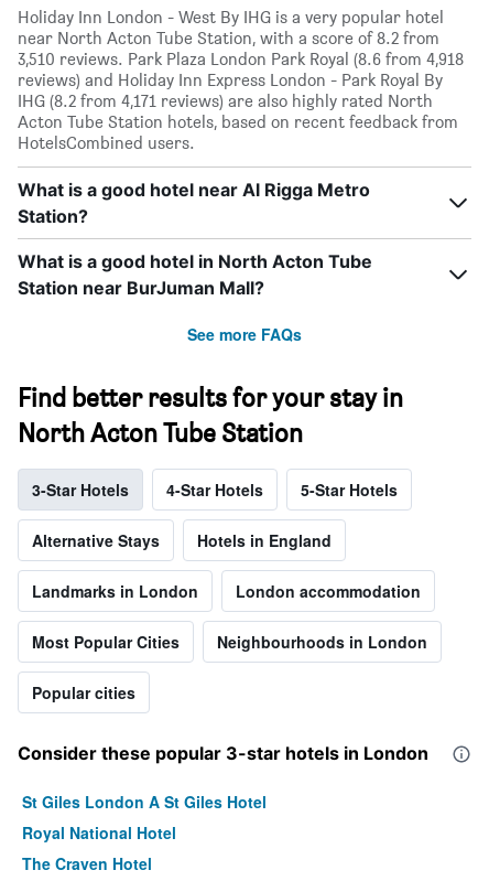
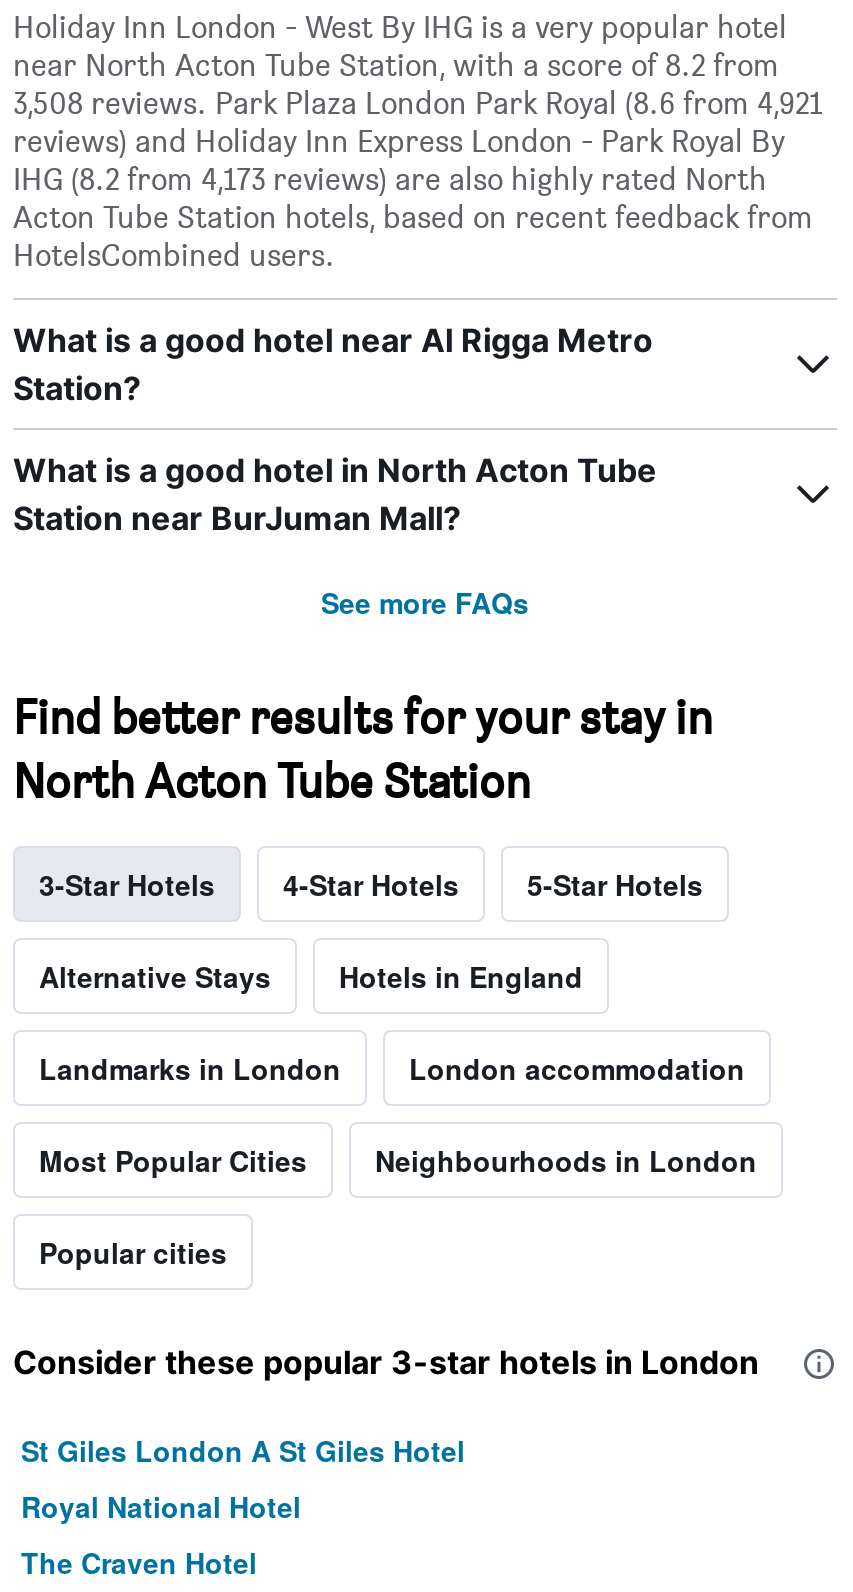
[18,49,464,70] 3,510 reviews. Park Plaza London Park Royal (8.6 from 4,918 -> [13,84,823,122] 3,508 reviews. Park Plaza London Park Royal (8.6 from 4,921
[18,91,433,112] IHG (8.2 from 4,171 reviews) are also highly rated North -> [13,160,767,198] IHG (8.2 from 4,173 reviews) are also highly rated North

